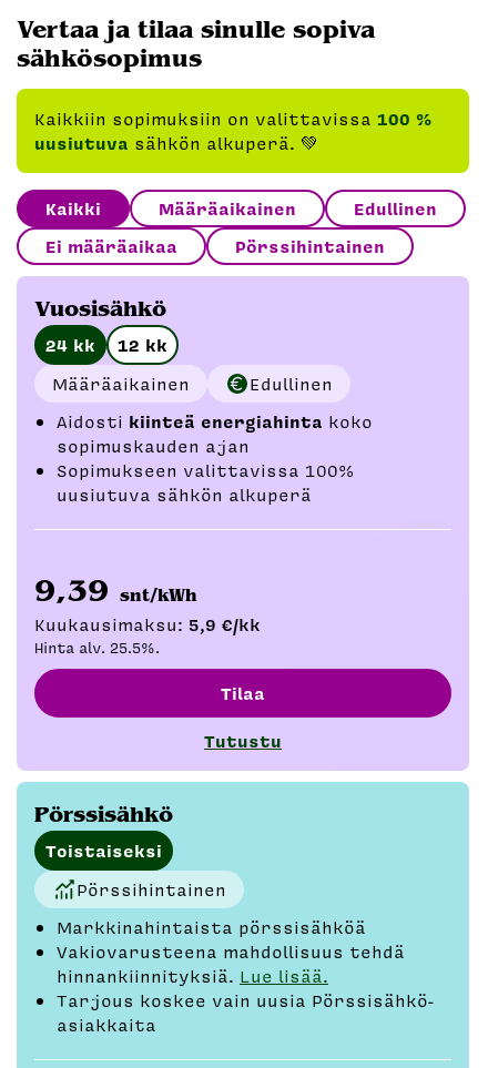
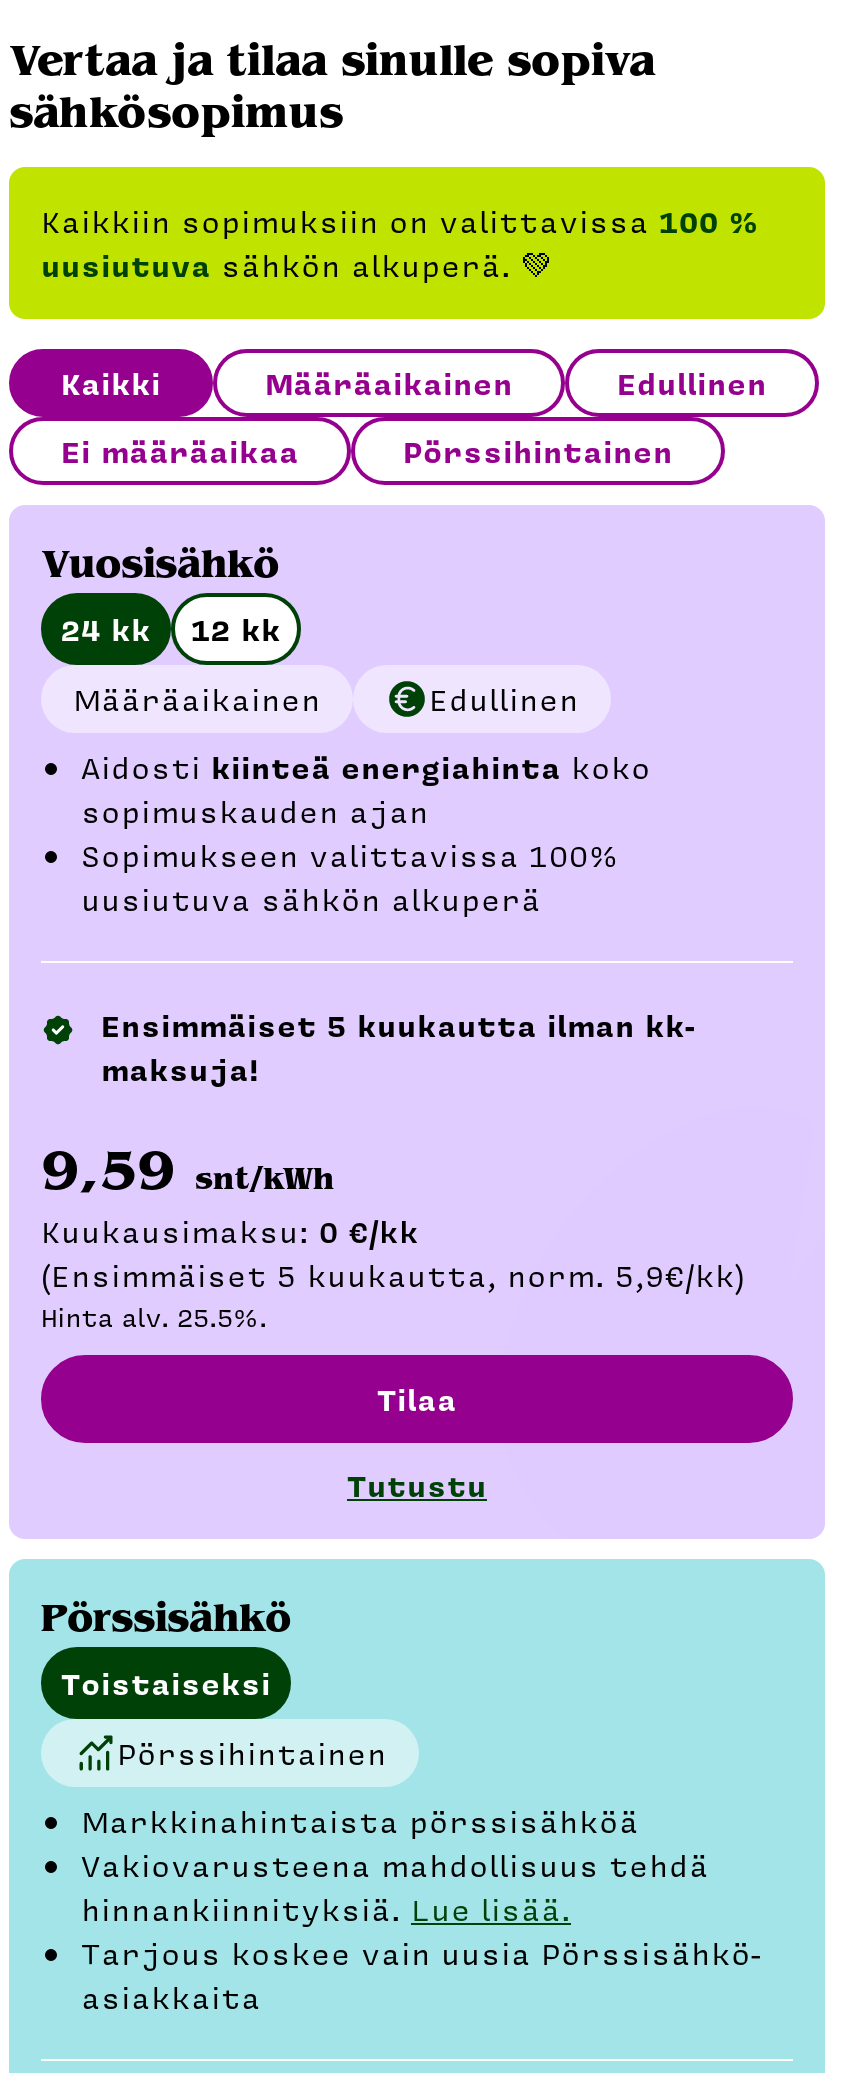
[34,572,261,637] 9,39 snt/kWh | Kuukausimaksu: 5,9 €/kk -> [41,1003,745,1297] Ensimmäiset 5 kuukautta ilman kk- | maksuja! | 9,59 snt/kWh | Kuukausimaksu: 0 €/kk | (Ensimmäiset 5 kuukautta, norm. 5,9€/kk)

